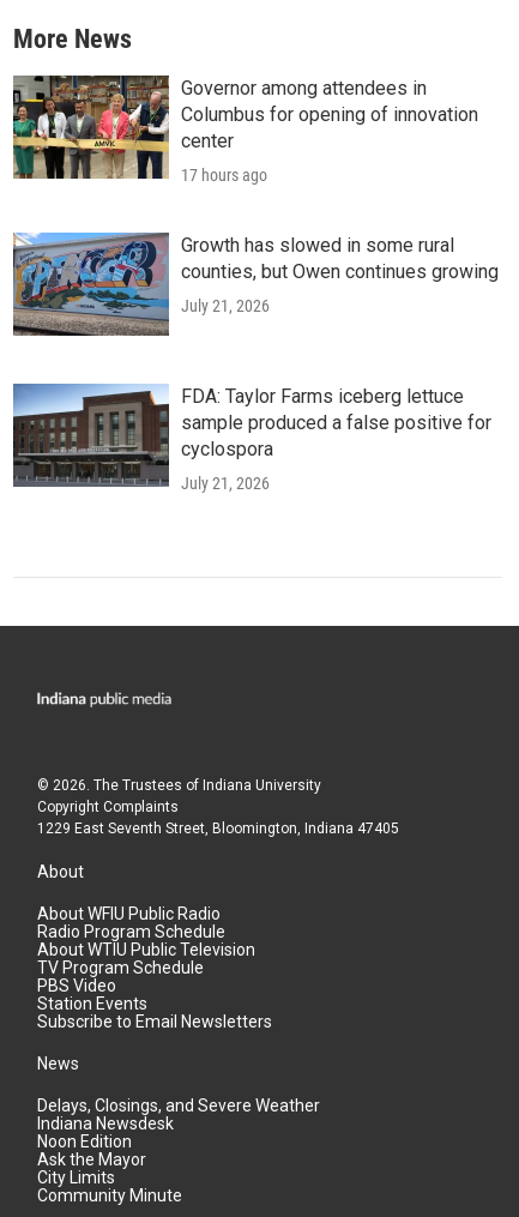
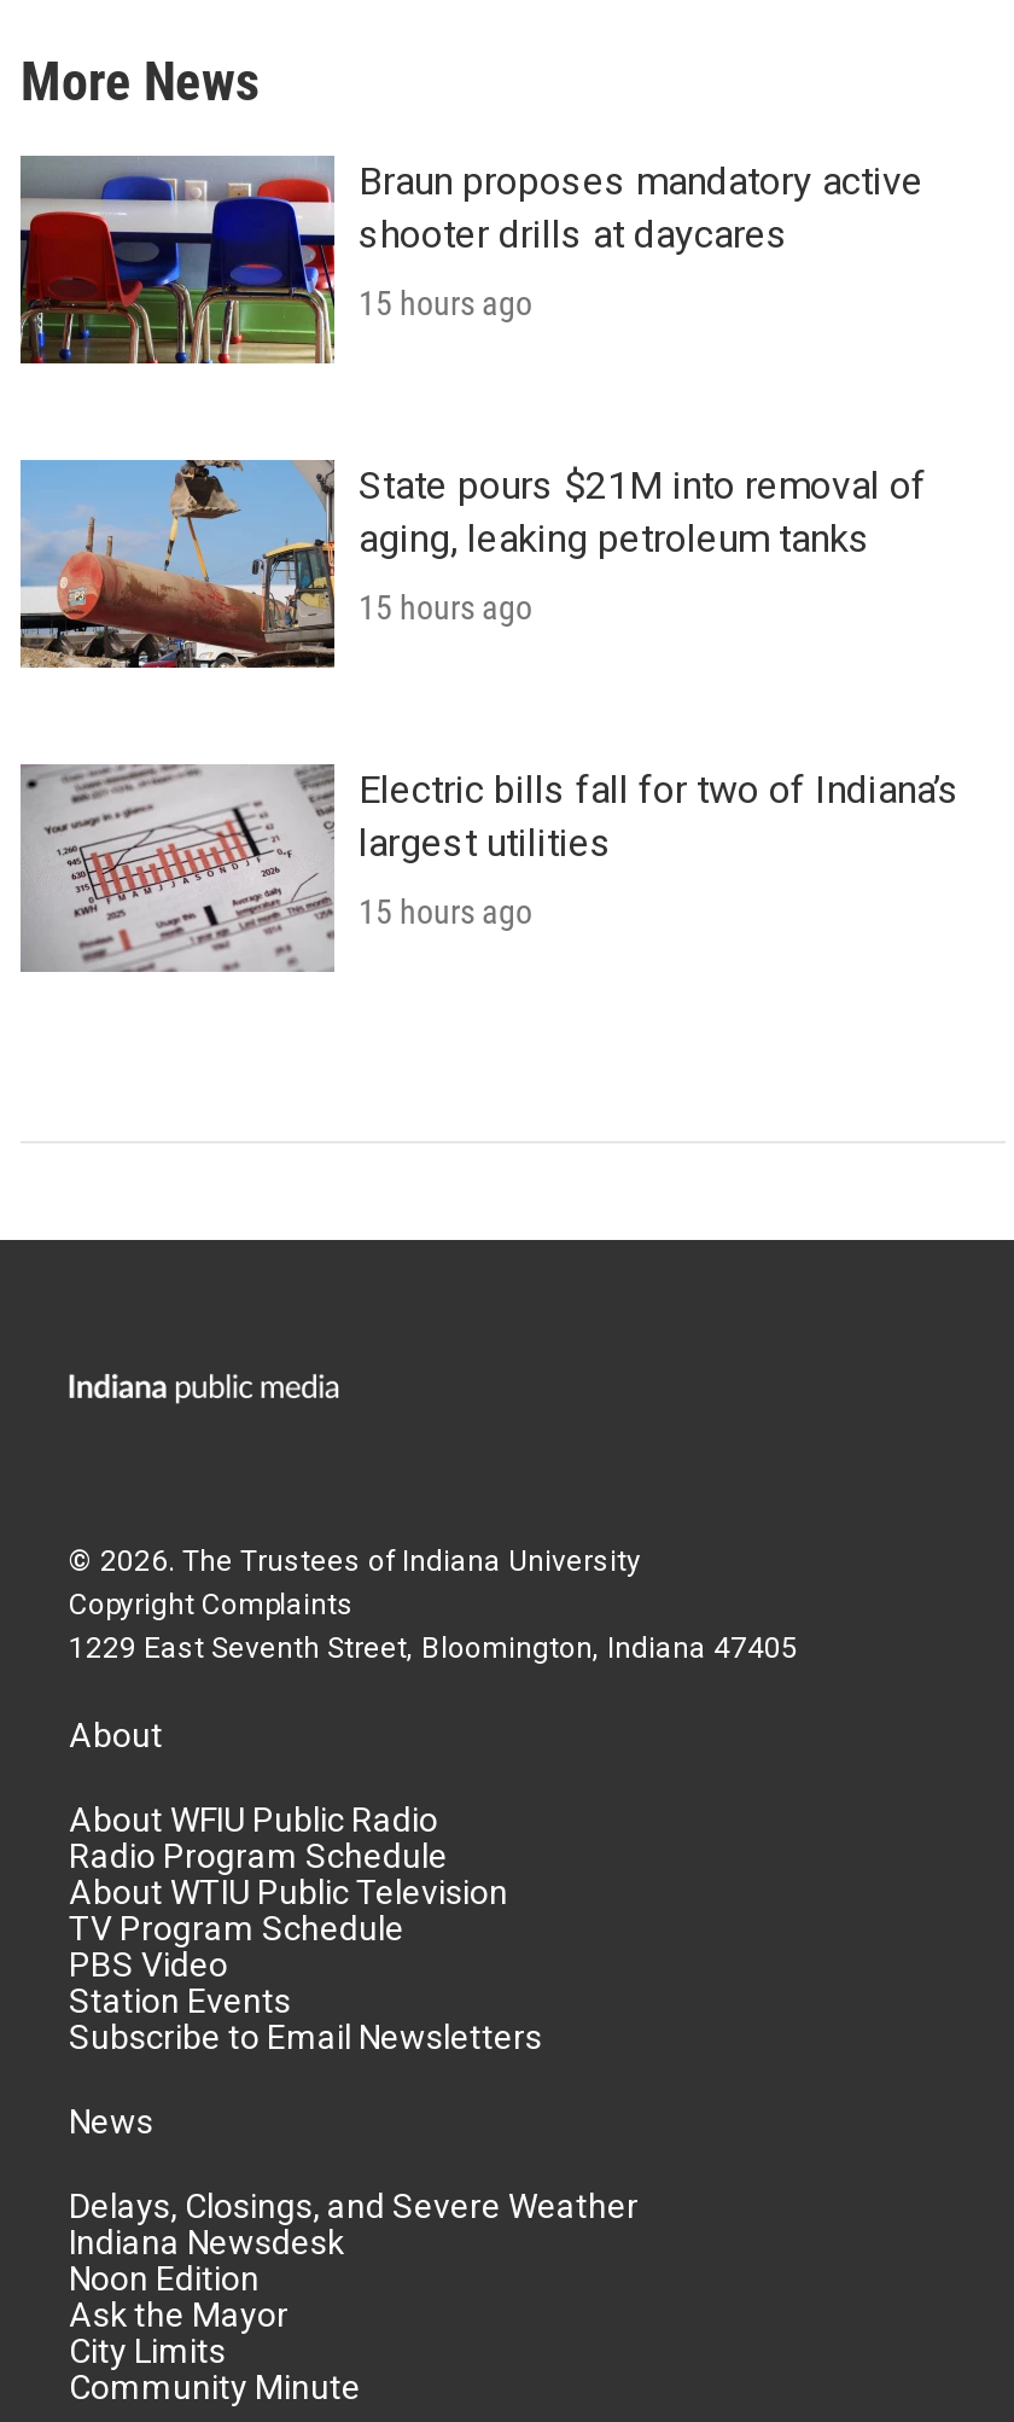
[12,74,478,180] [image] | Governor among attendees in | Columbus for opening of innovation | center -> [18,156,923,366] [image] | Braun proposes mandatory active | shooter drills at daycares
[181,166,267,185] 17 hours ago -> [359,284,532,323] 15 hours ago
[12,231,499,337] [image] | Growth has slowed in some rural | counties, but Owen continues growing -> [18,458,926,670] [image] | State pours $21M into removal of | aging, leaking petroleum tanks
[181,296,270,316] July 21, 2026 -> [359,588,532,627] 15 hours ago
[13,382,491,488] [image] | FDA: Taylor Farms iceberg lettuce | sample produced a false positive for | cyclospora -> [21,762,960,974] [image] | Electric bills fall for two of Indiana’s | largest utilities
[181,474,270,493] July 21, 2026 -> [359,893,532,931] 15 hours ago

